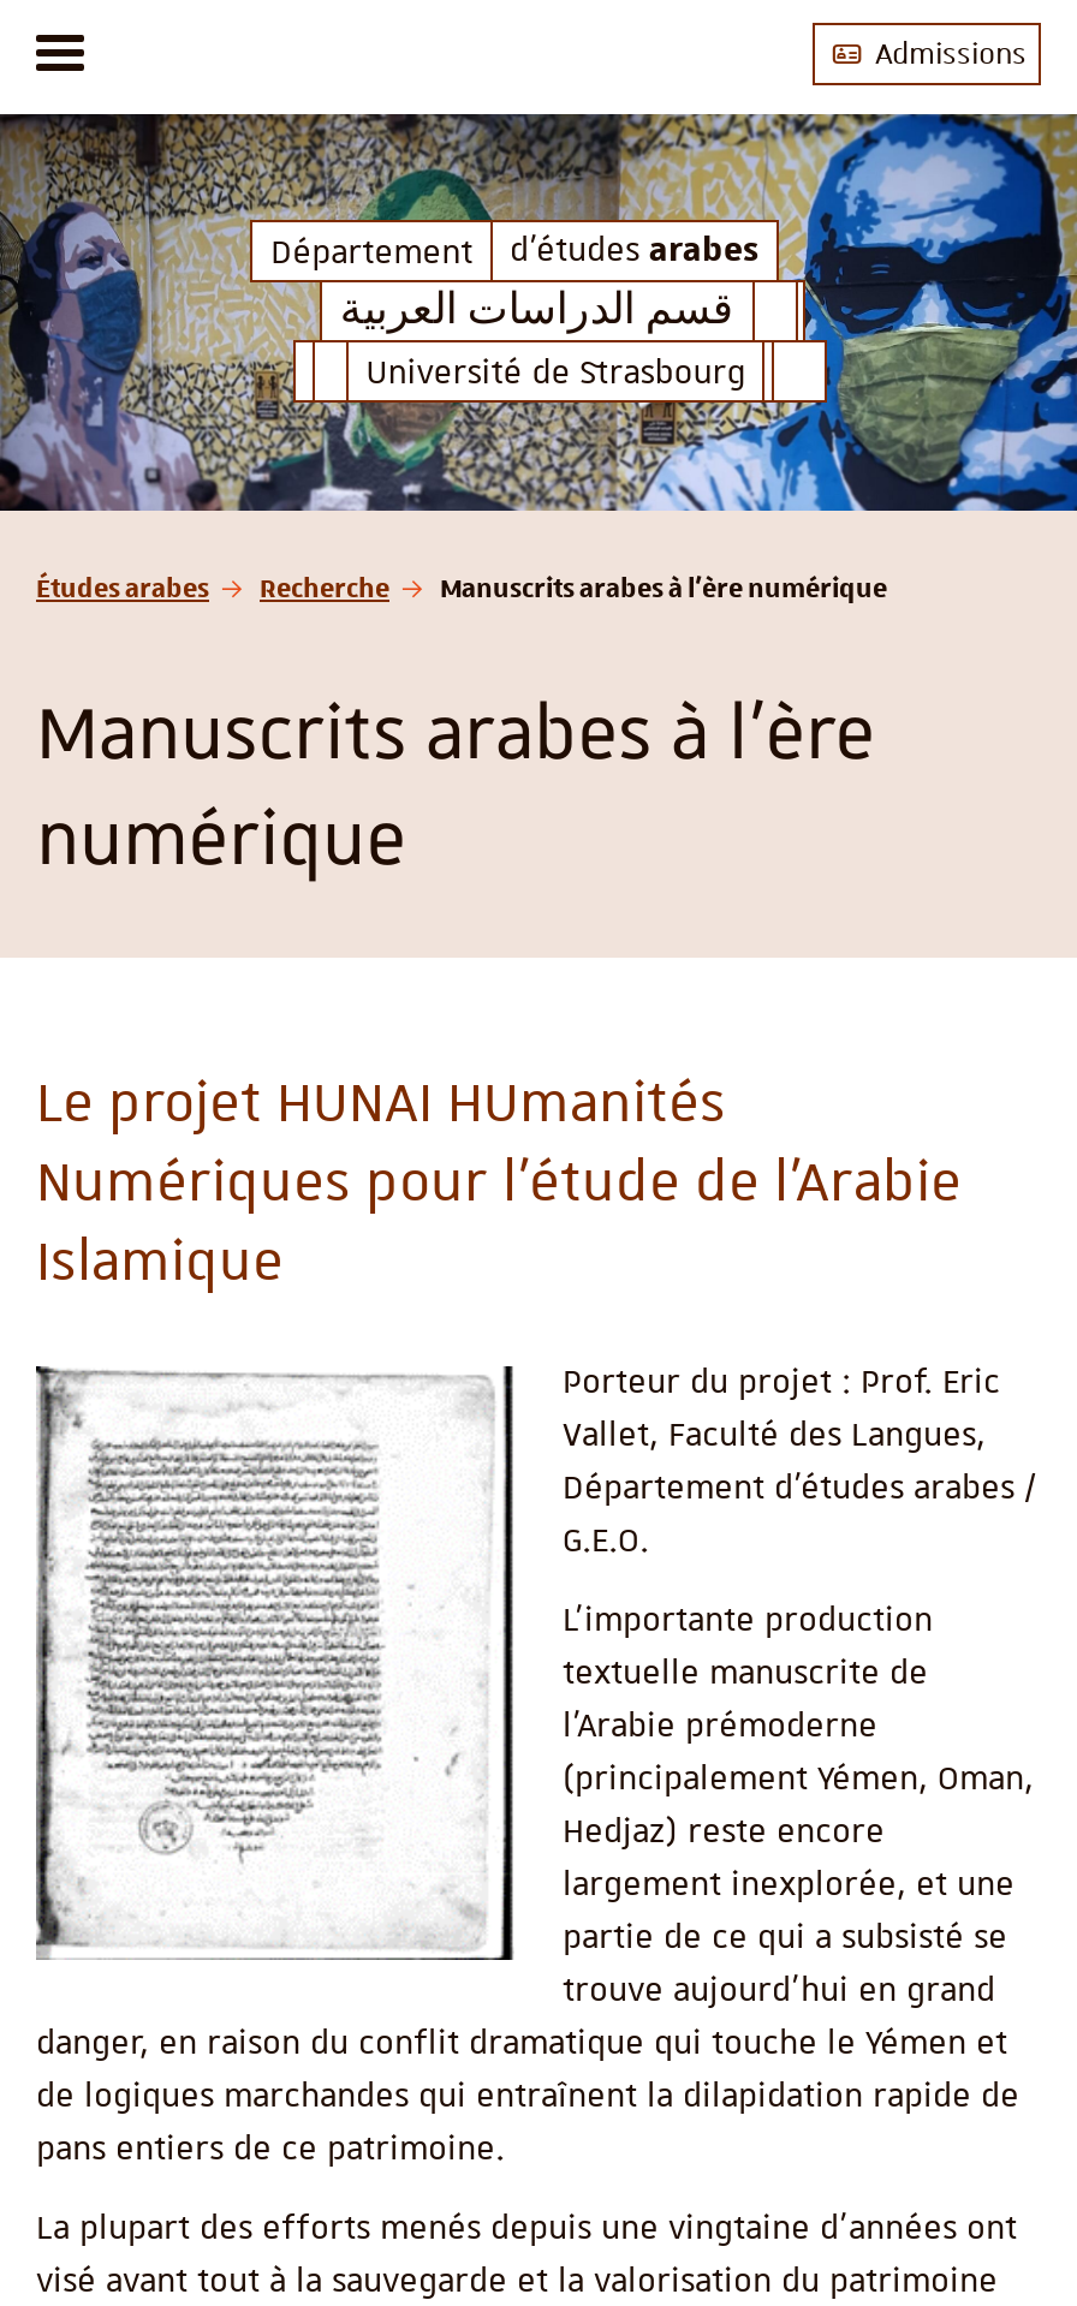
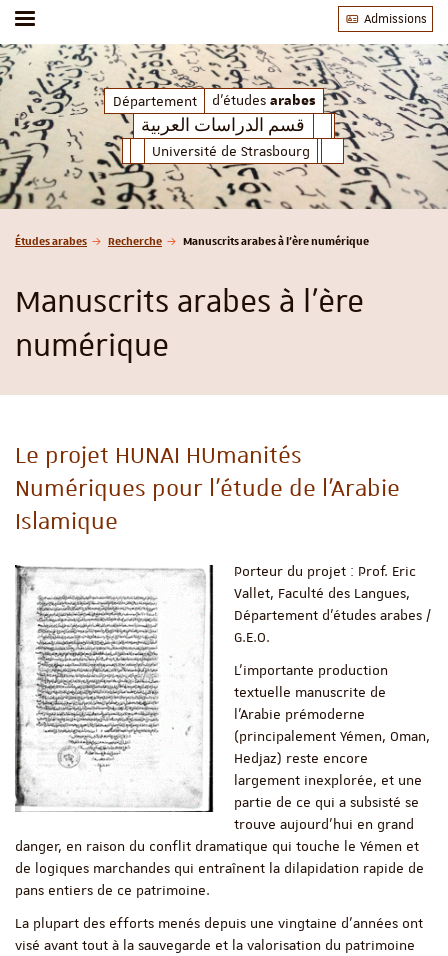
[7,112,1070,513] [image] -> [3,43,445,210] [image]

